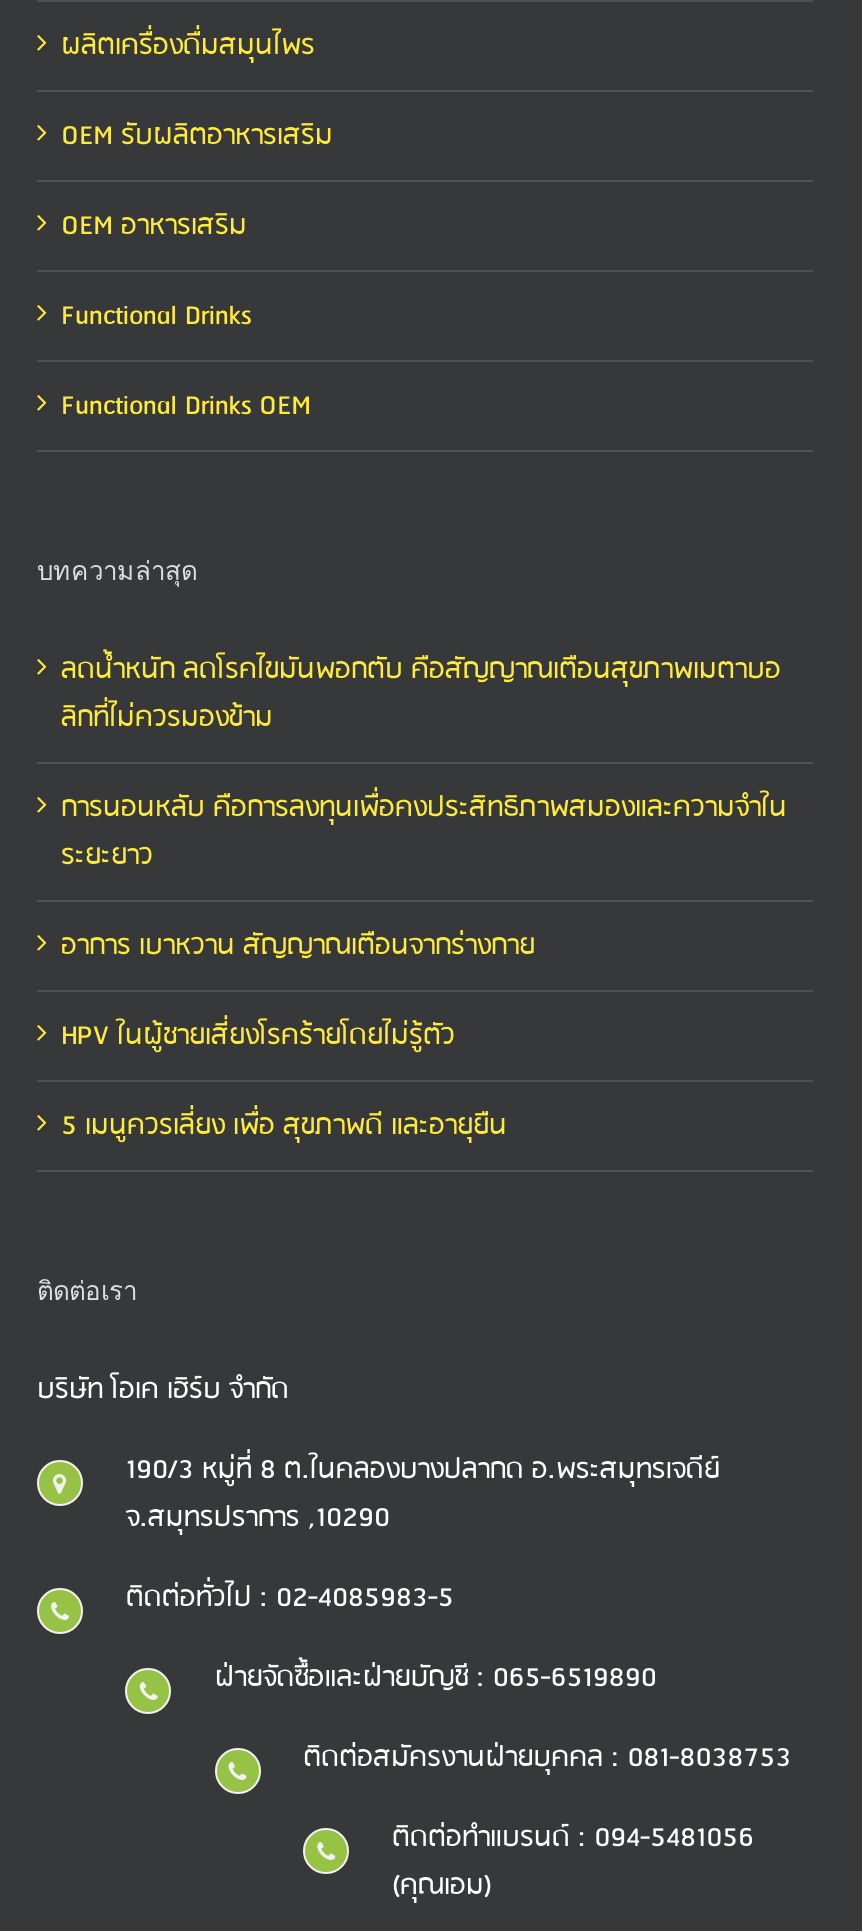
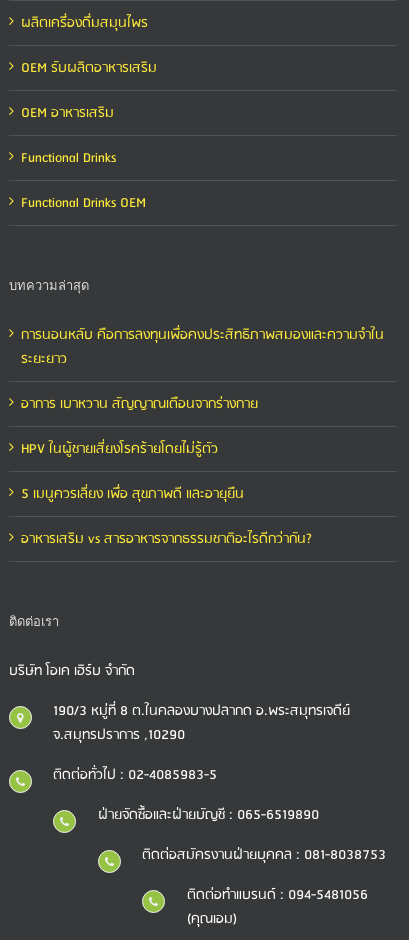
[61,646,781,742] ลดน้ำหนัก ลดโรคไขมันพอกตับ คือสัญญาณเตือนสุขภาพเมตาบอ | ลิกที่ไม่ควรมองข้าม -> none
moved [61,784,787,1150] -> [21,323,384,506]: การนอนหลับ คือการลงทุนเพื่อคงประสิทธิภาพสมองและความจำใน | ระยะยาว | อาการ เบาหวาน สัญญาณเตือนจากร่างกาย | HPV ในผู้ชายเสี่ยงโรคร้ายโดยไม่รู้ตัว | 5 เมนูควรเลี่ยง เพื่อ สุขภาพดี และอายุยืน
none -> [21,527,312,551] อาหารเสริม vs สารอาหารจากธรรมชาติอะไรดีกว่ากัน?

